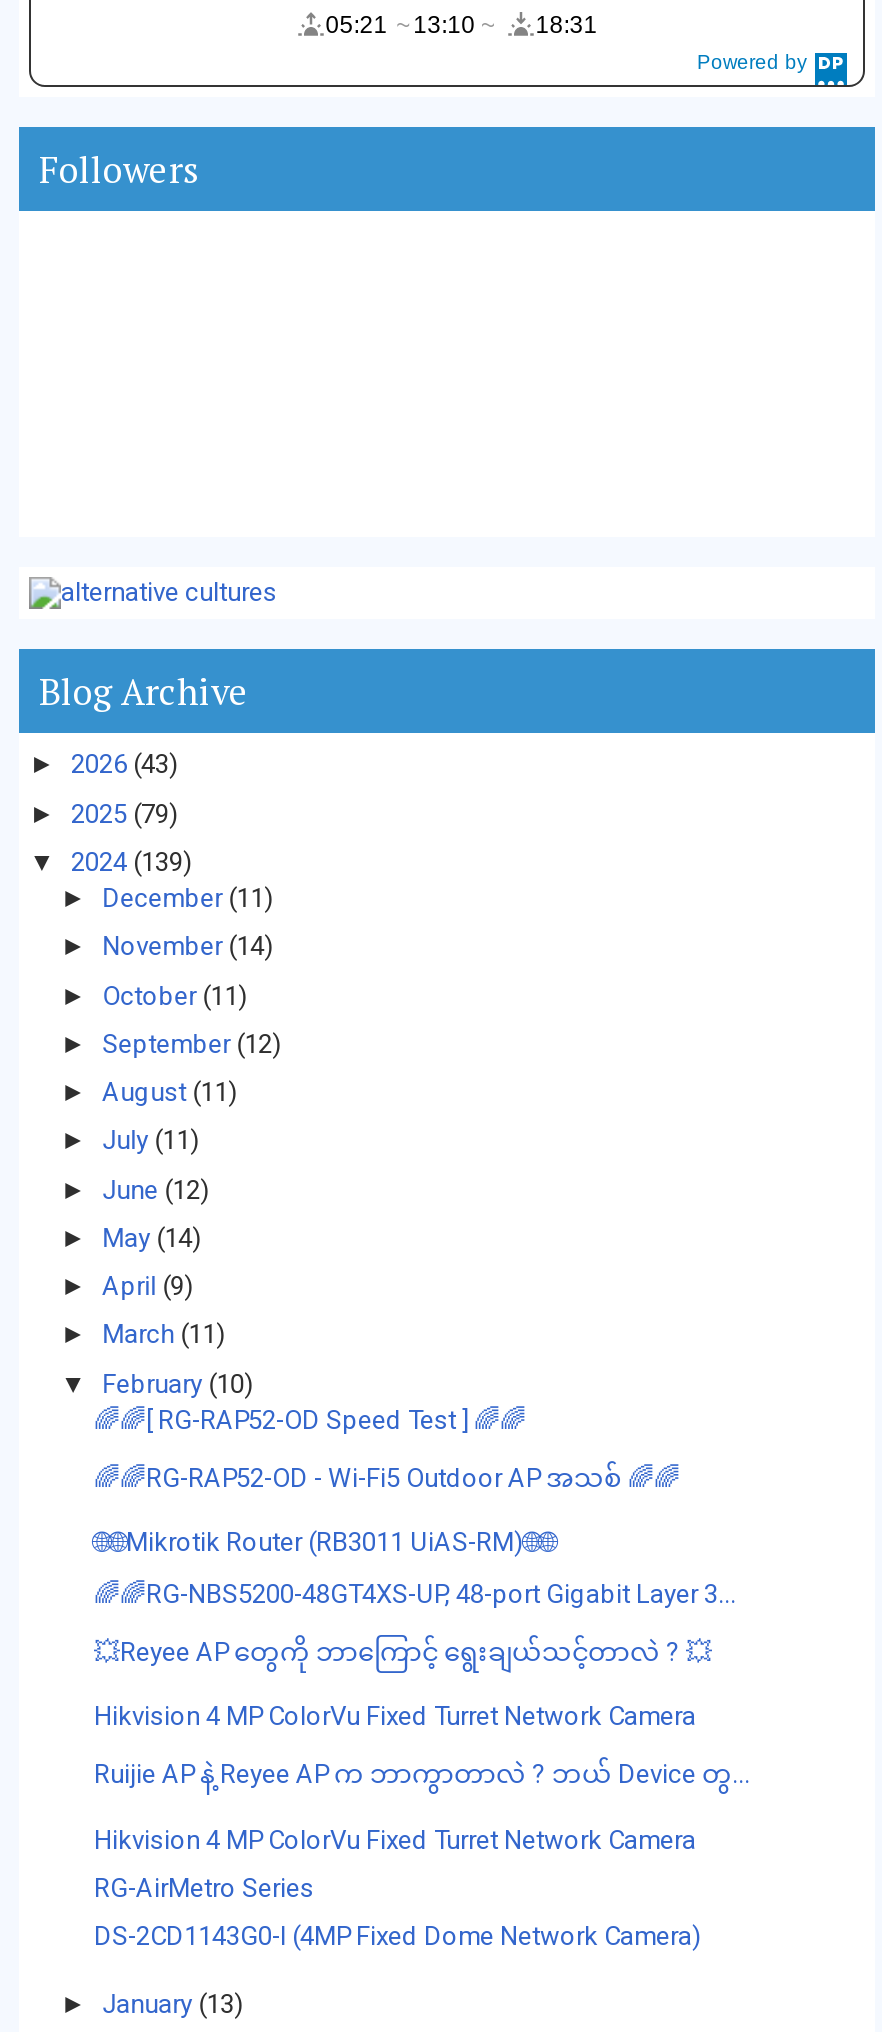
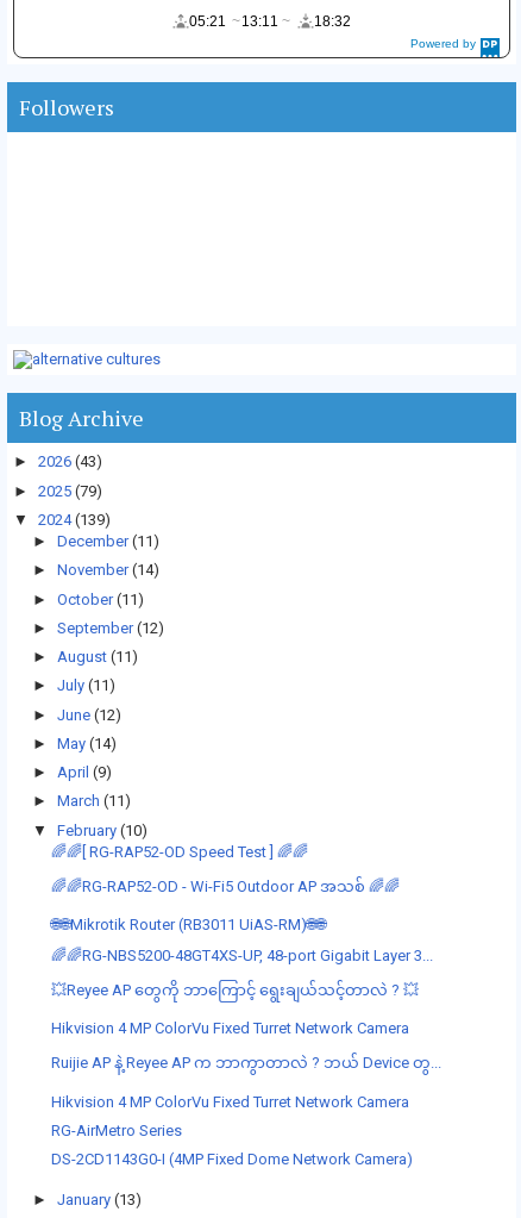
[325,11,475,39] 05:21 13:10 -> [189,13,278,30] 05:21 13:11
[535,11,597,39] 18:31 -> [314,13,351,30] 18:32

